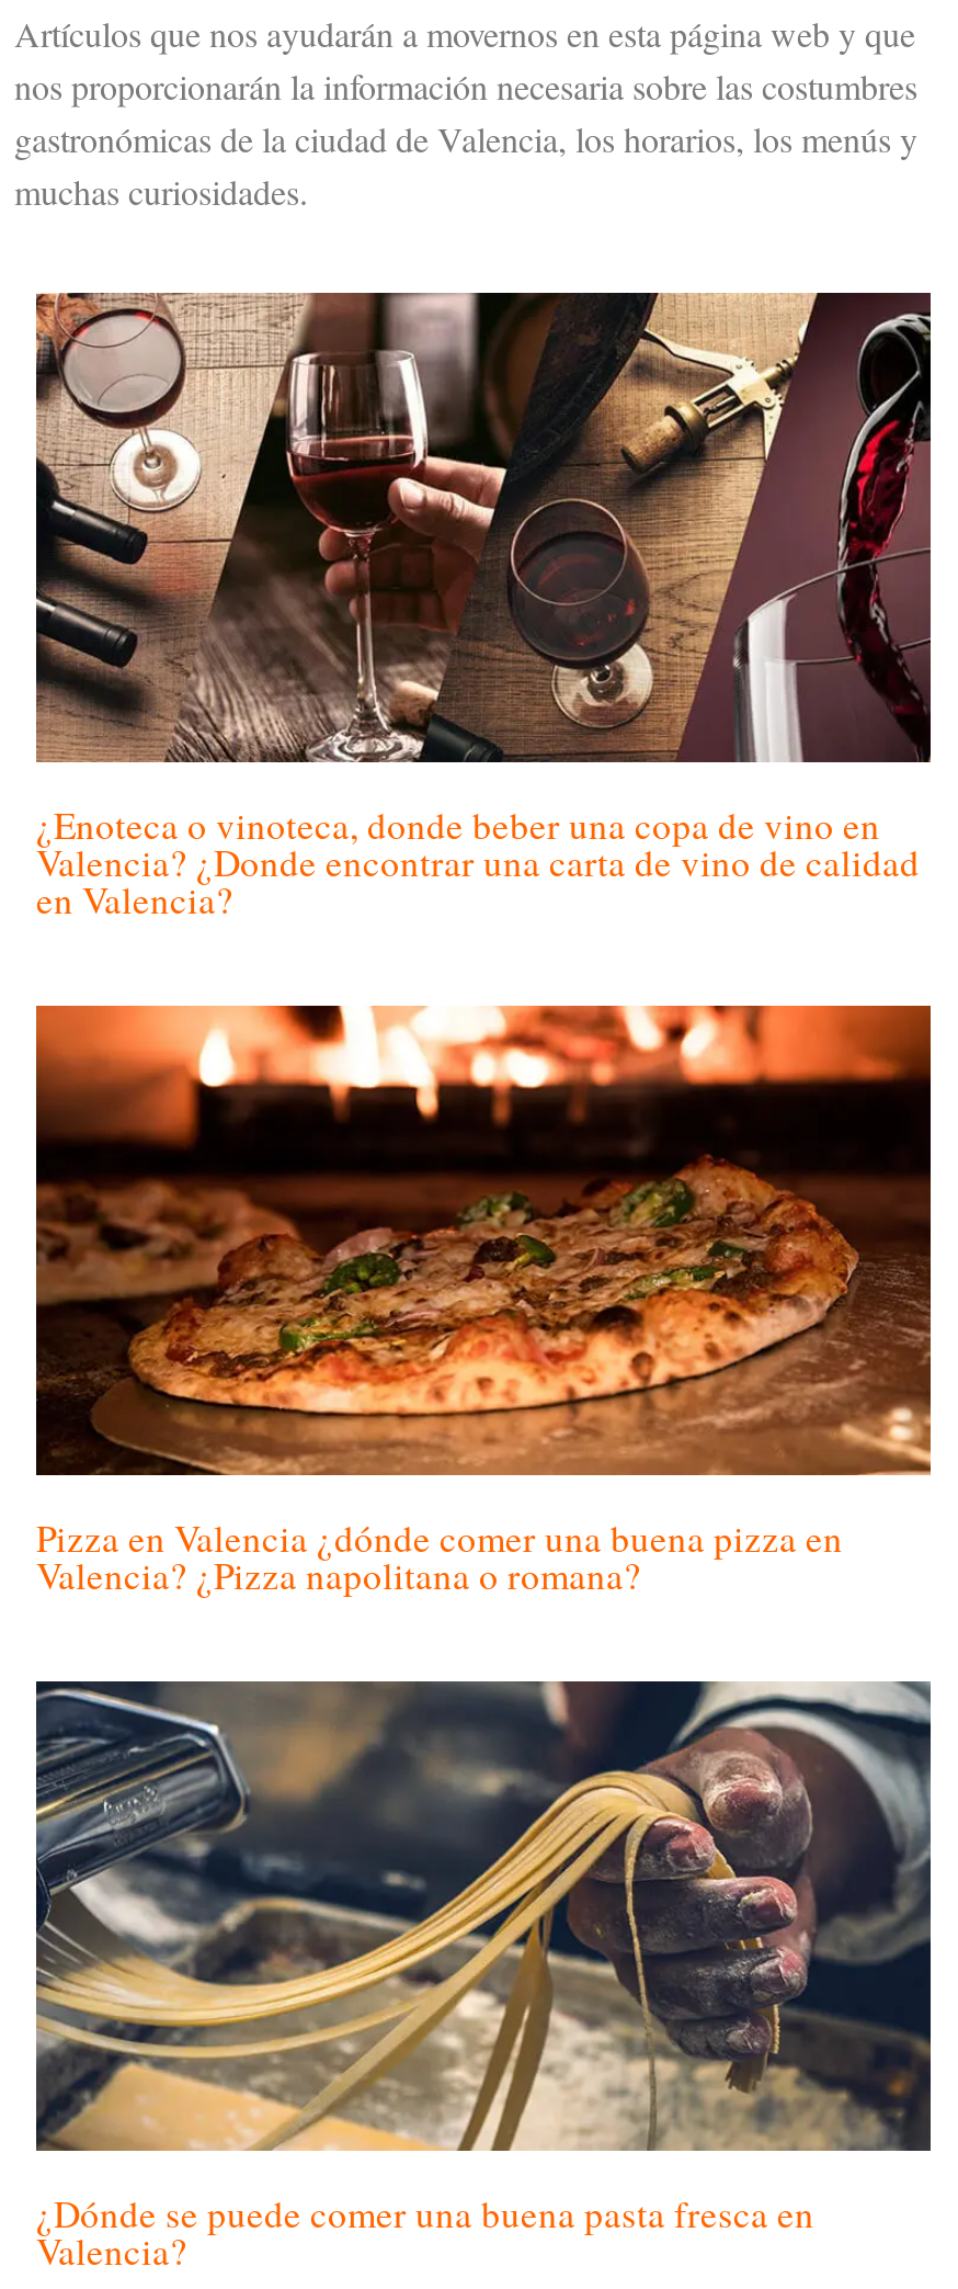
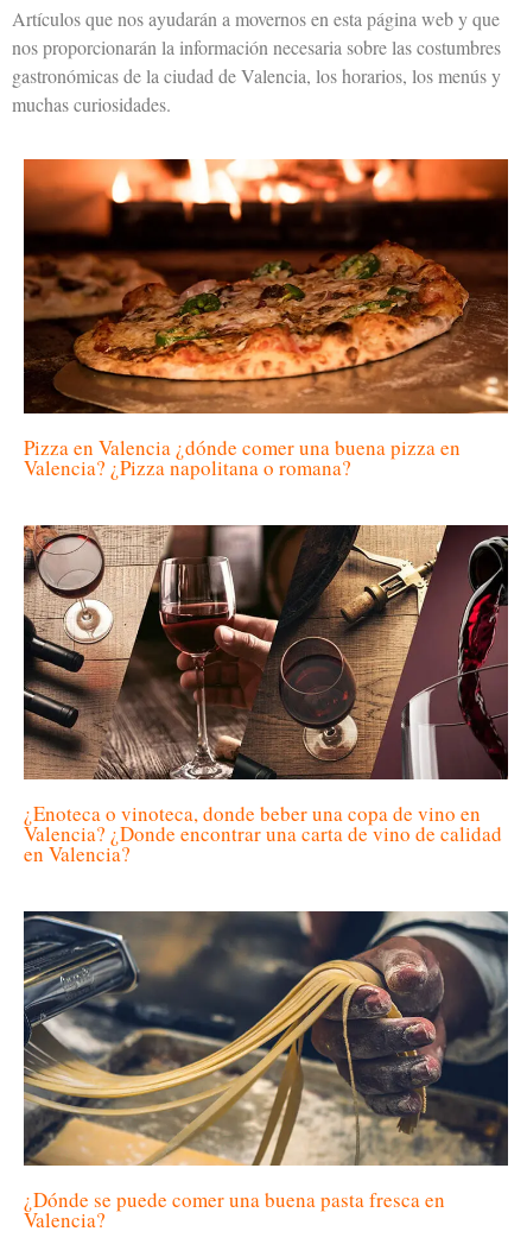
moved [32,288,935,925] -> [21,523,510,867]: [image] | ¿Enoteca o vinoteca, donde beber una copa de vino en | Valencia? ¿Donde encontrar una carta de vino de calidad | en Valencia?
moved [34,1004,933,1600] -> [23,158,509,481]: [image] | Pizza en Valencia ¿dónde comer una buena pizza en | Valencia? ¿Pizza napolitana o romana?

